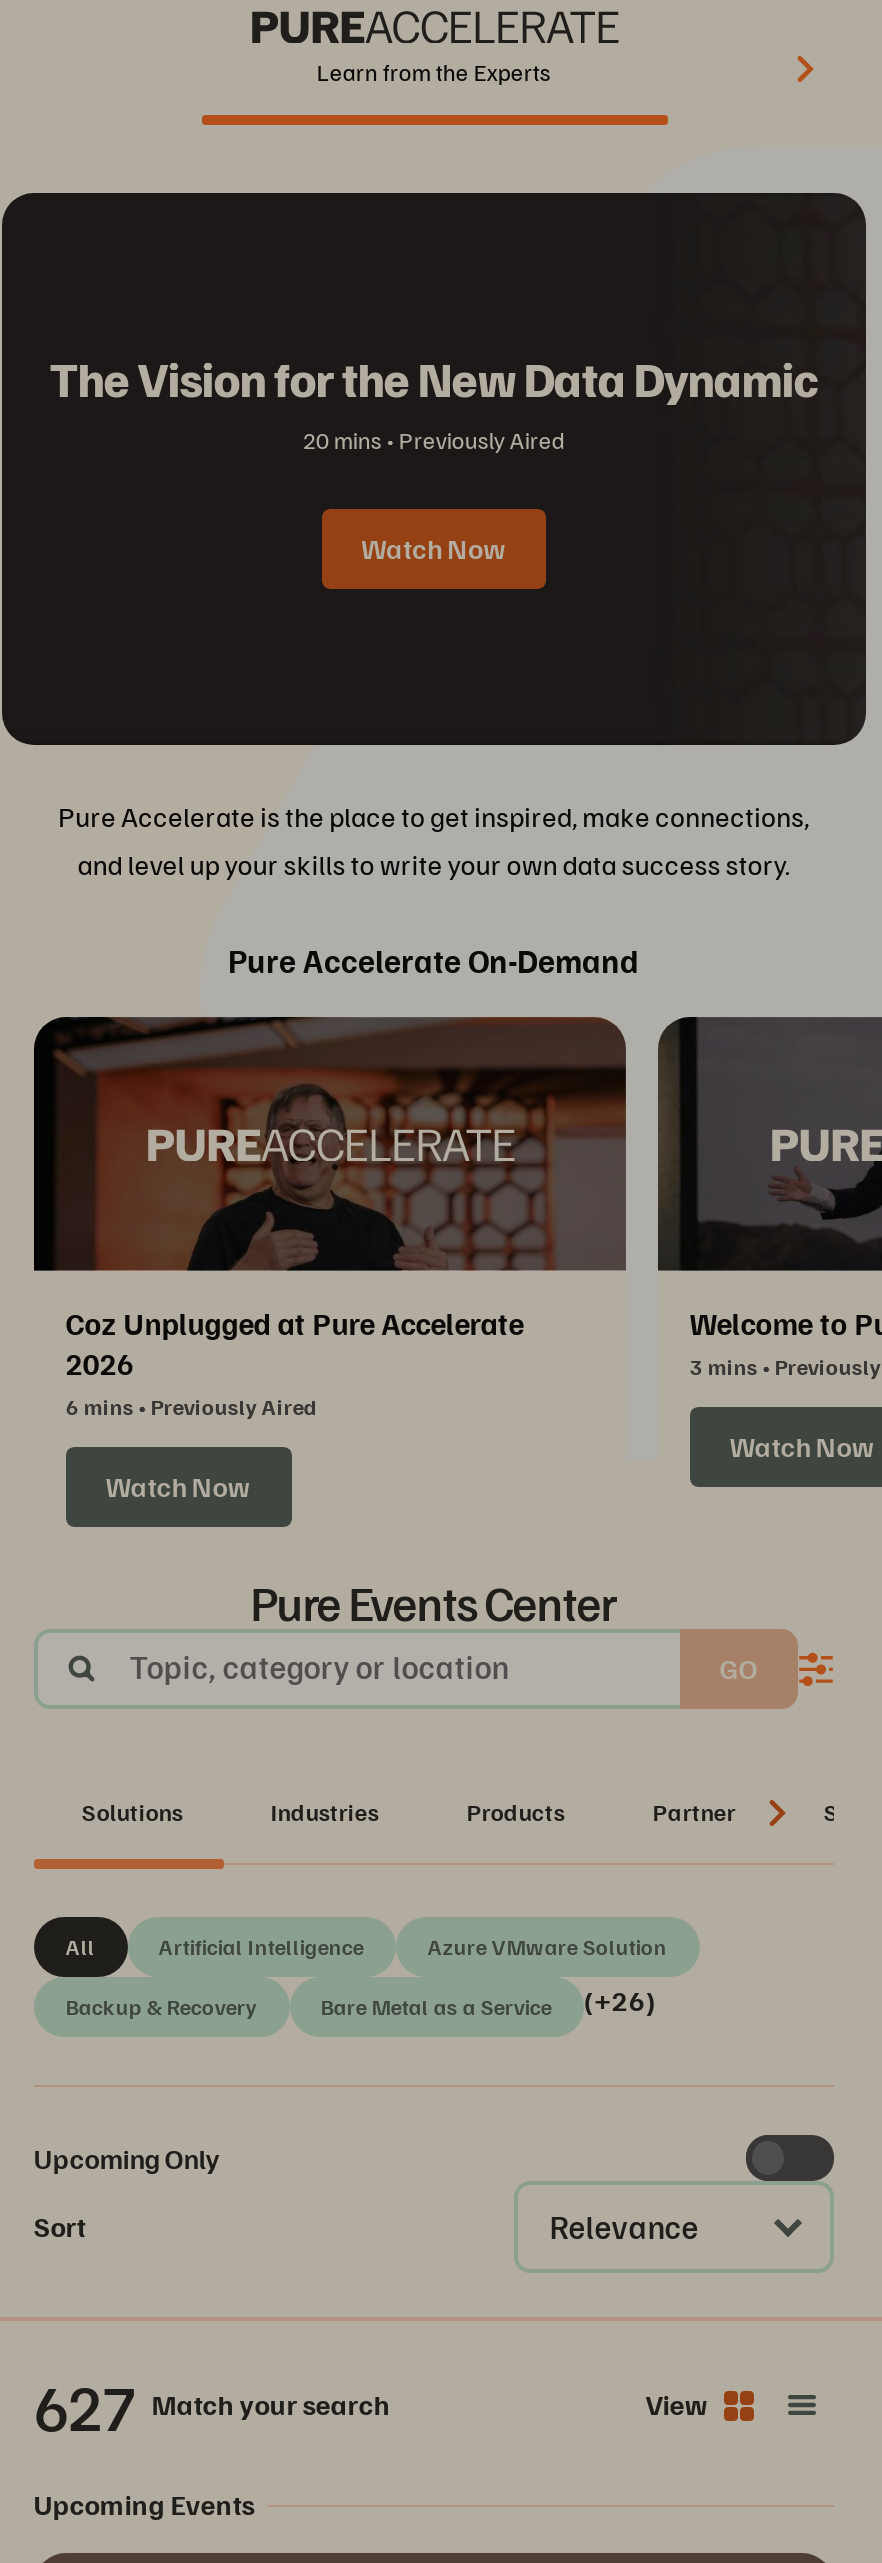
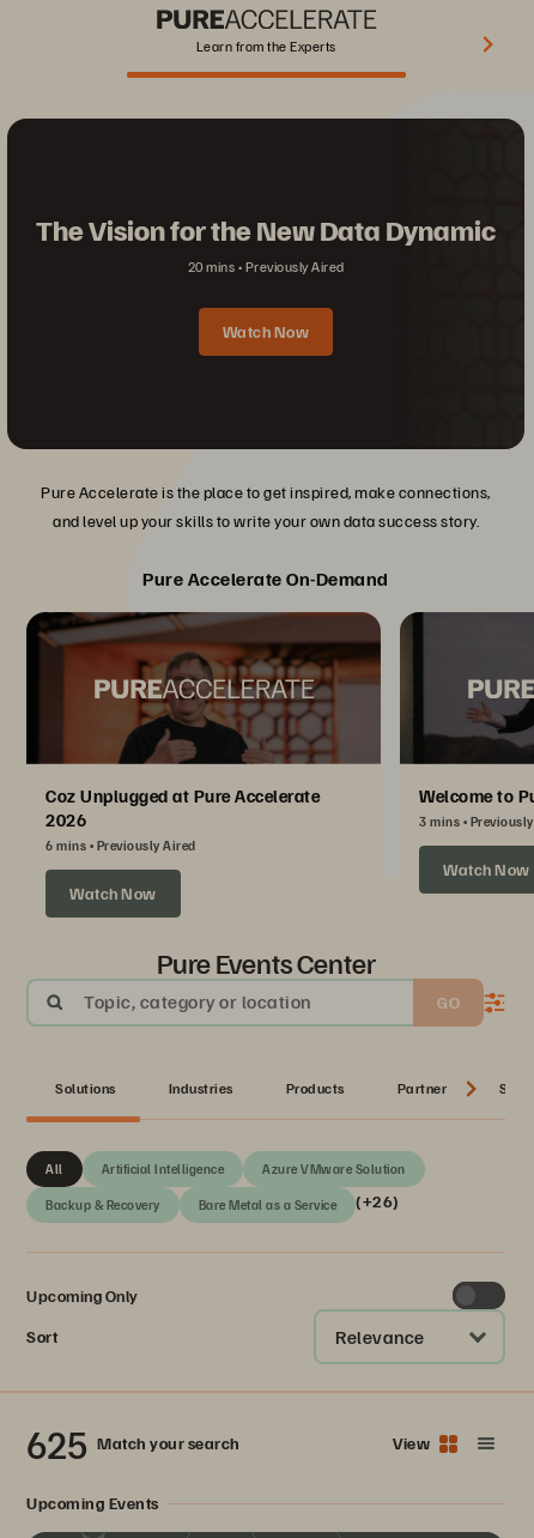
[34,2365,391,2445] 627 Match your search -> [26,1419,240,1467] 625 Match your search

